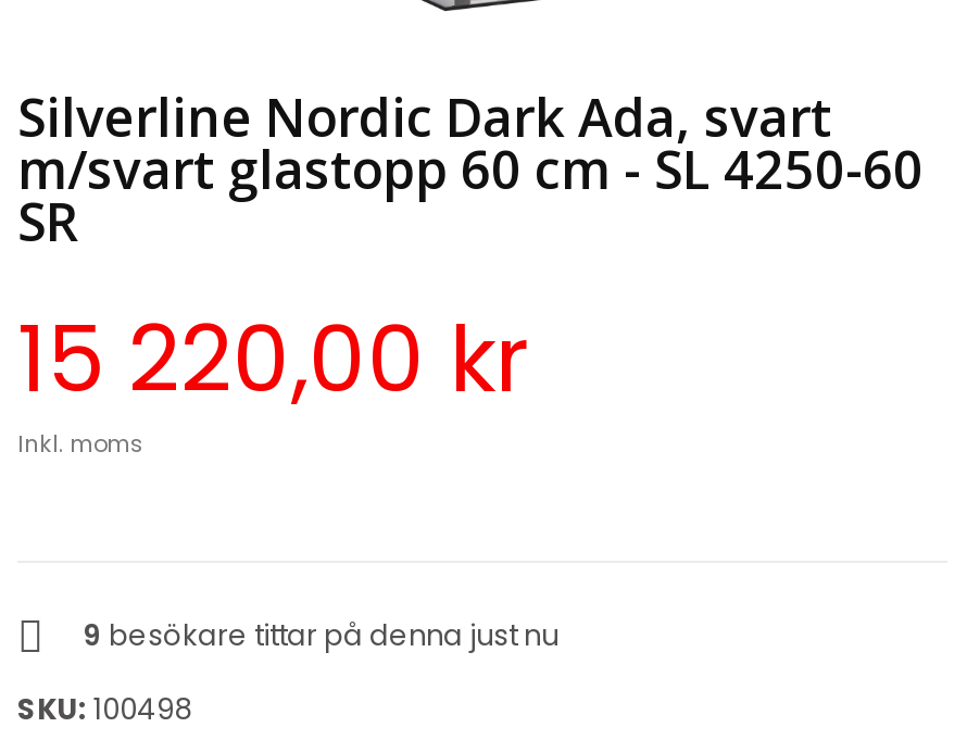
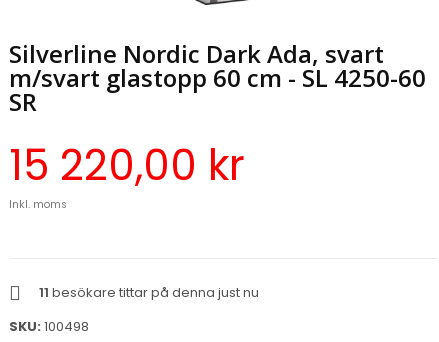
[83,616,558,657] 9 besökare tittar på denna just nu -> [39,283,259,302] 11 besökare tittar på denna just nu

